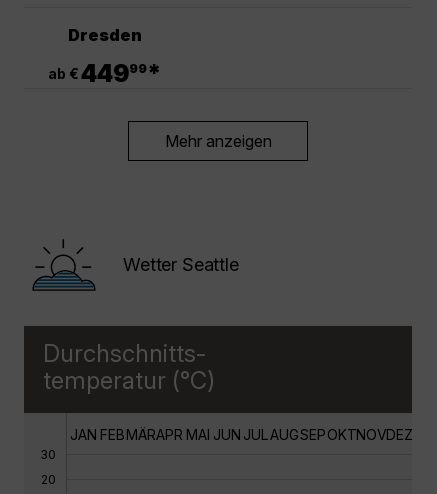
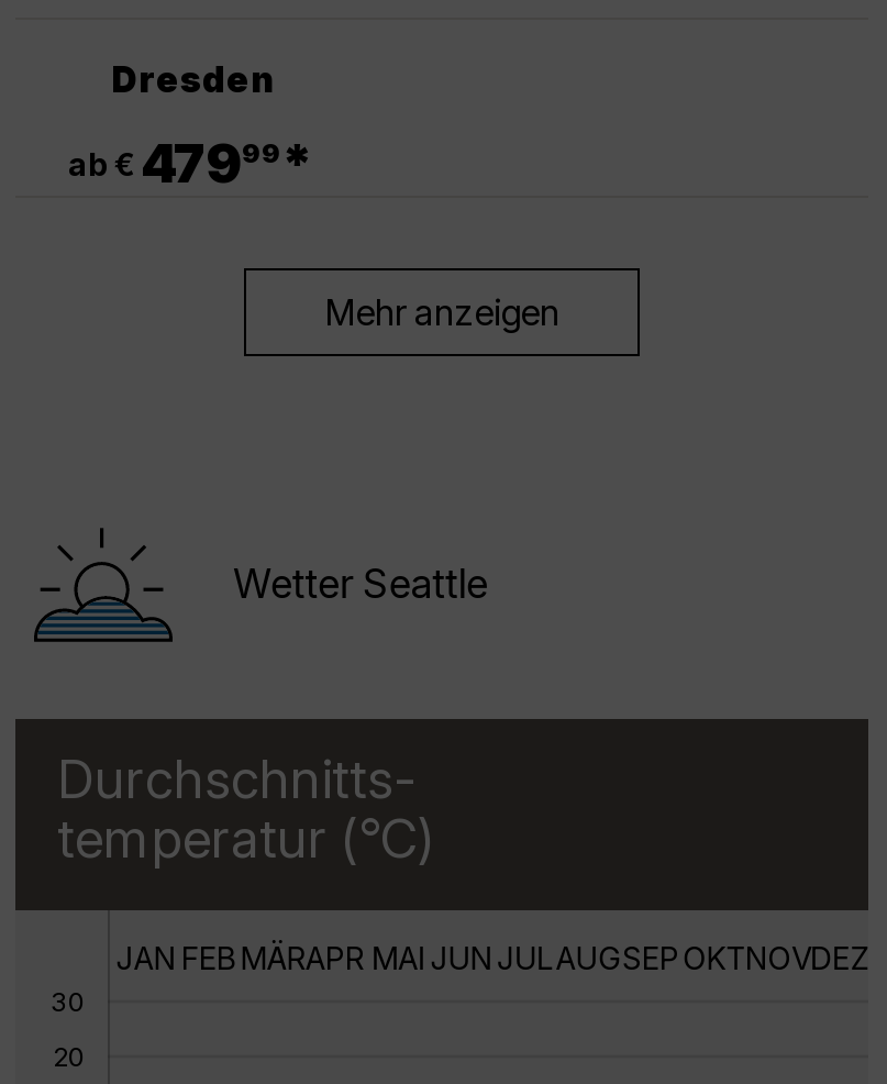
[48,59,129,88] ab € 449 -> [68,131,242,194] ab € 479

